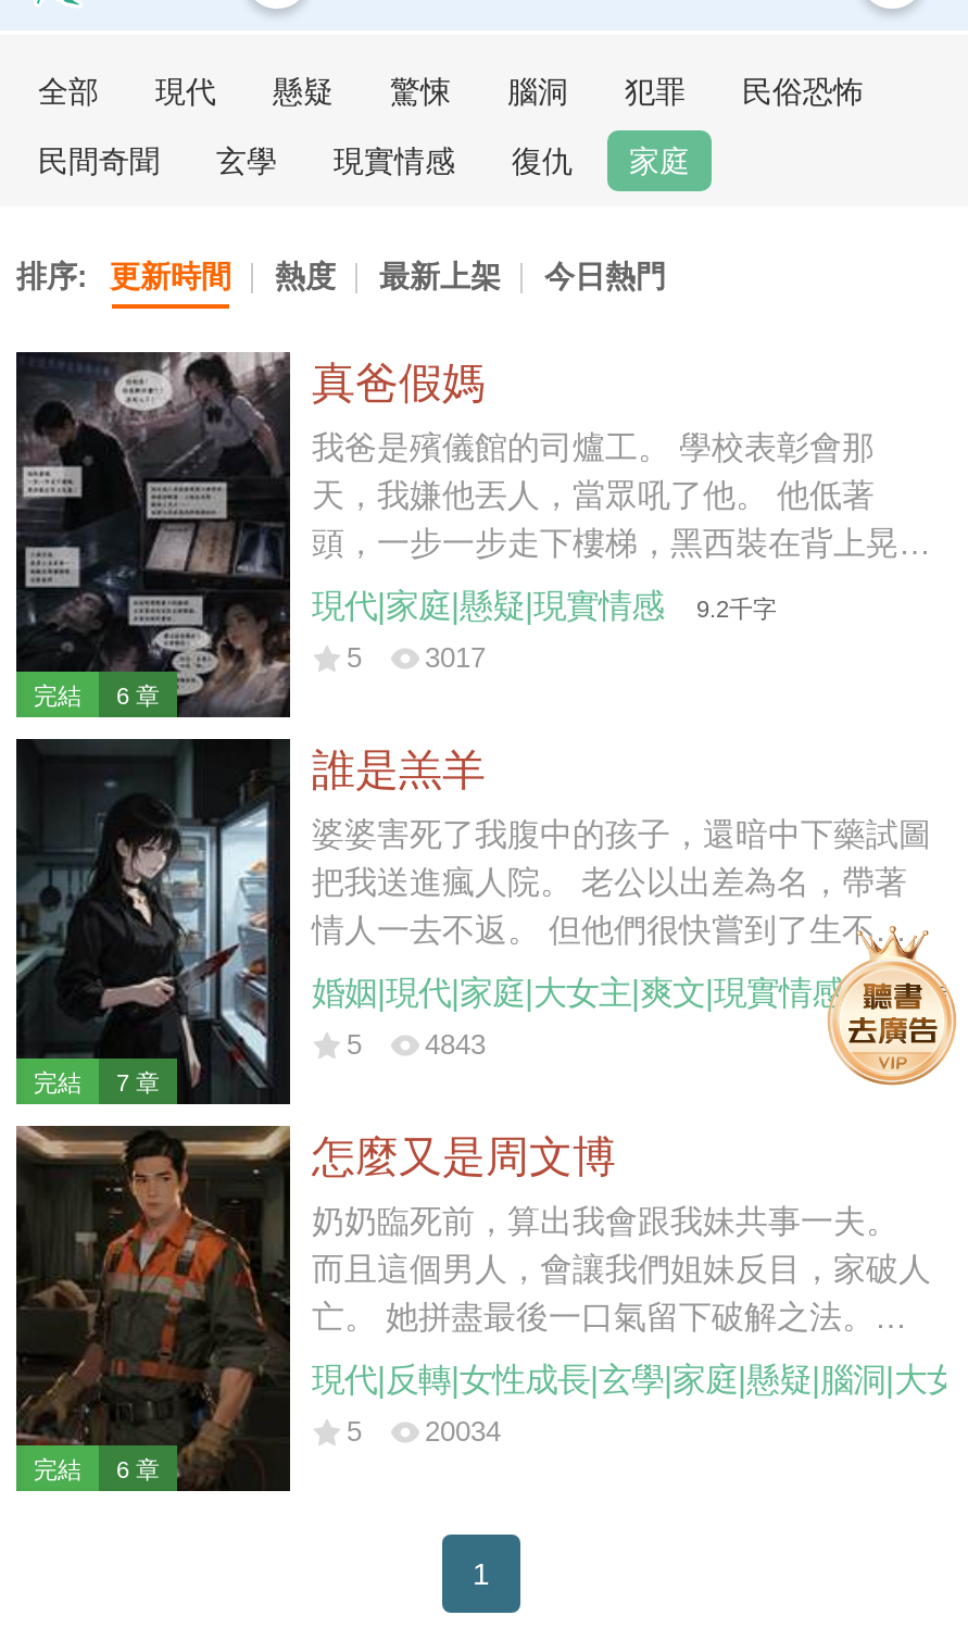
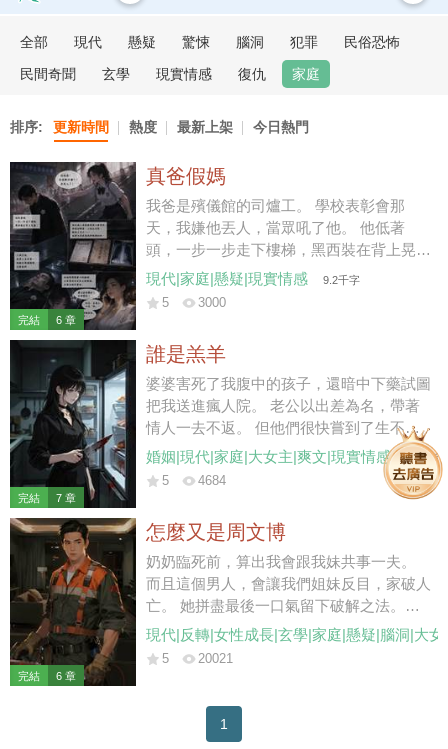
[347,641,486,674] 5 3017 -> [162,295,226,310] 5 3000
[347,1028,486,1061] 5 4843 -> [162,473,226,488] 5 4684
[347,1415,501,1448] 5 20034 -> [162,651,233,666] 5 20021

